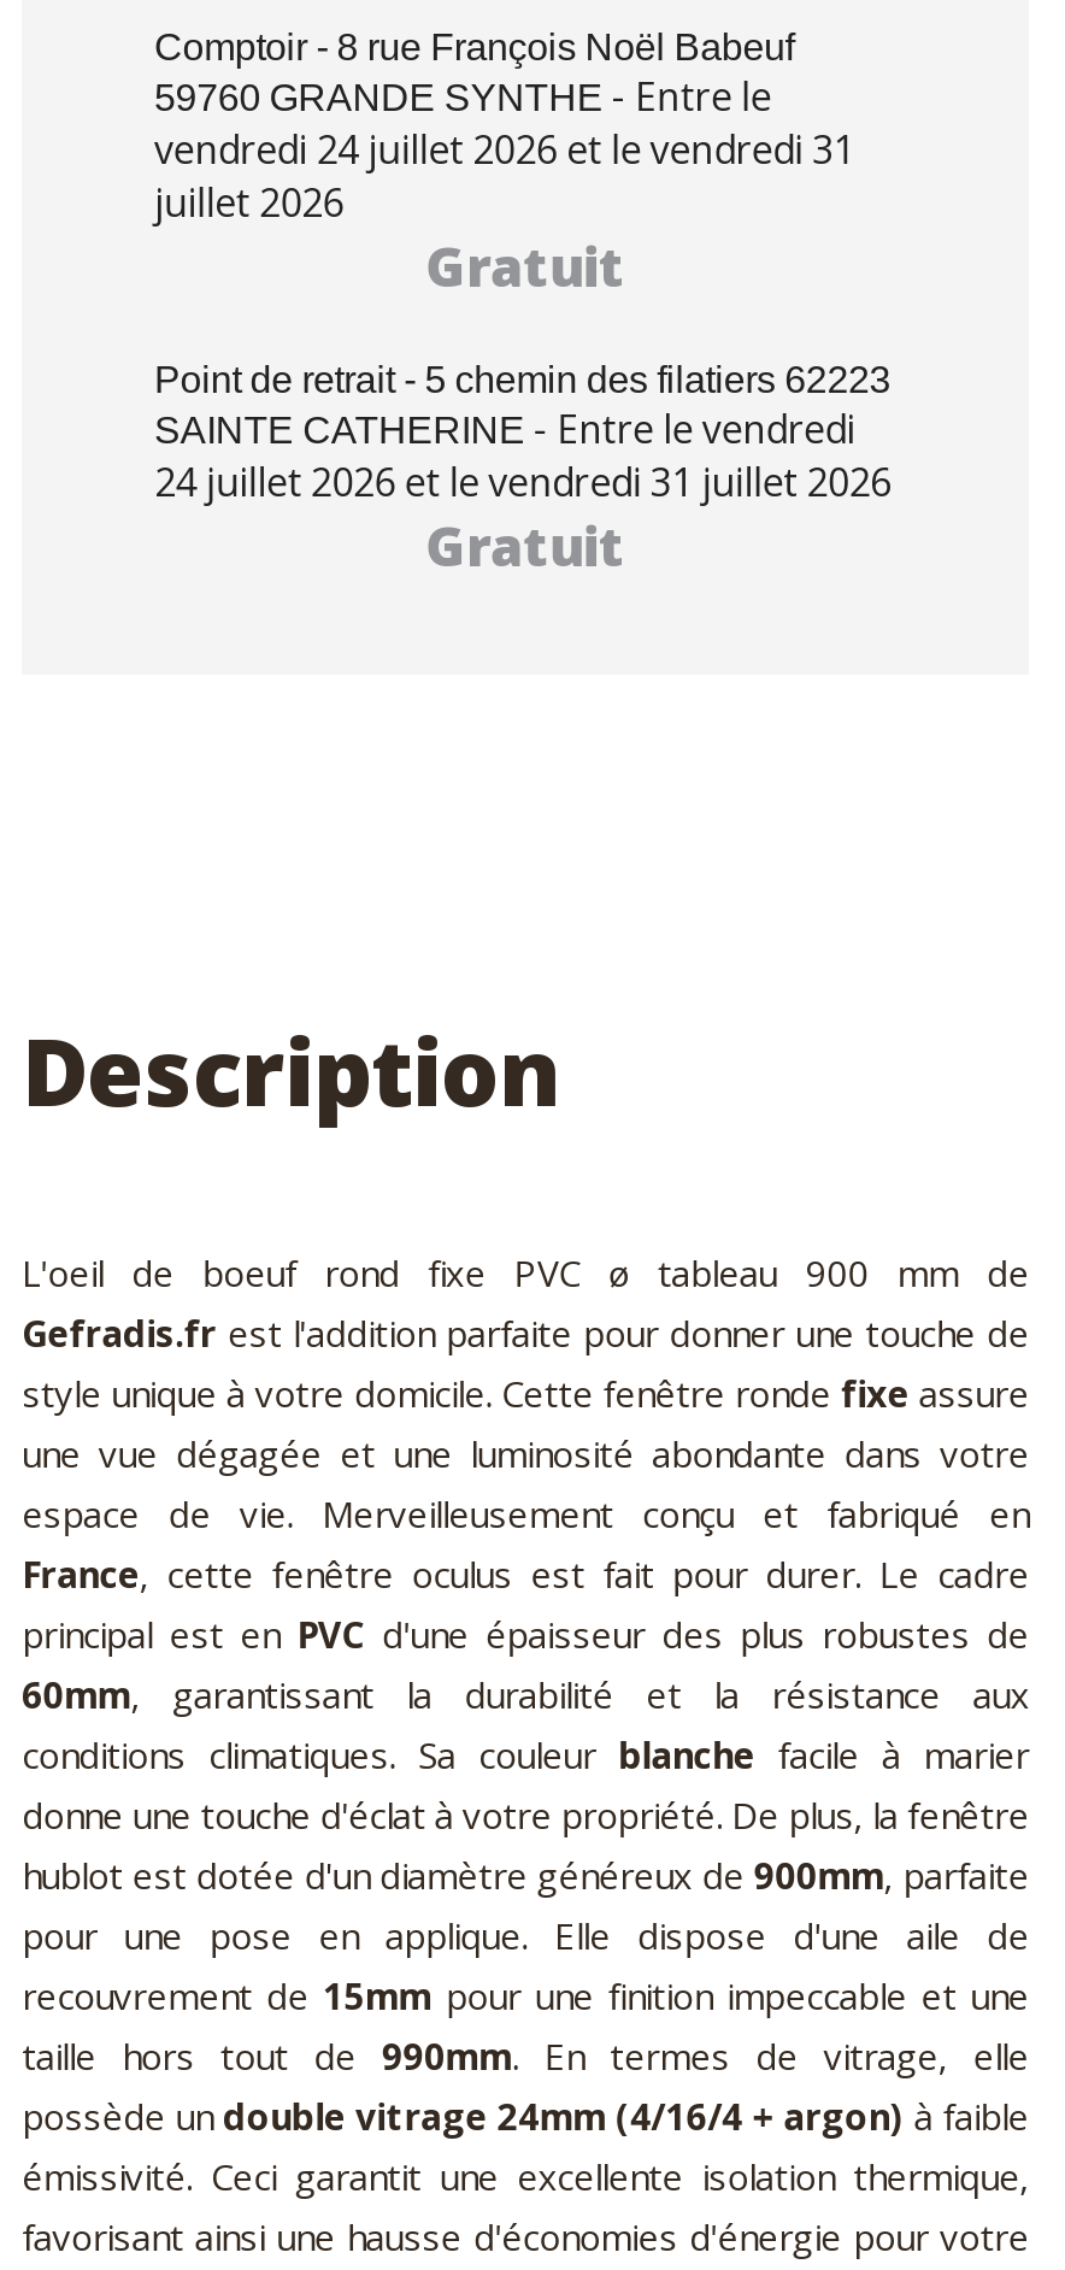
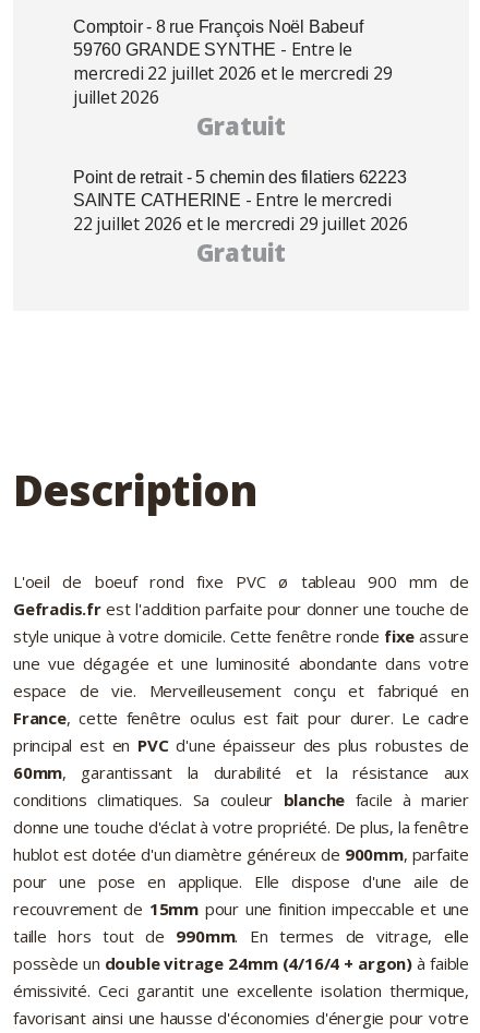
[154,123,854,176] vendredi 24 juillet 2026 et le vendredi 31 -> [73,61,392,85] mercredi 22 juillet 2026 et le mercredi 29
[154,402,855,455] SAINTE CATHERINE - Entre le vendredi -> [73,188,391,212] SAINTE CATHERINE - Entre le mercredi
[154,455,891,508] 24 juillet 2026 et le vendredi 31 juillet 2026 -> [73,212,408,236] 22 juillet 2026 et le mercredi 29 juillet 2026

